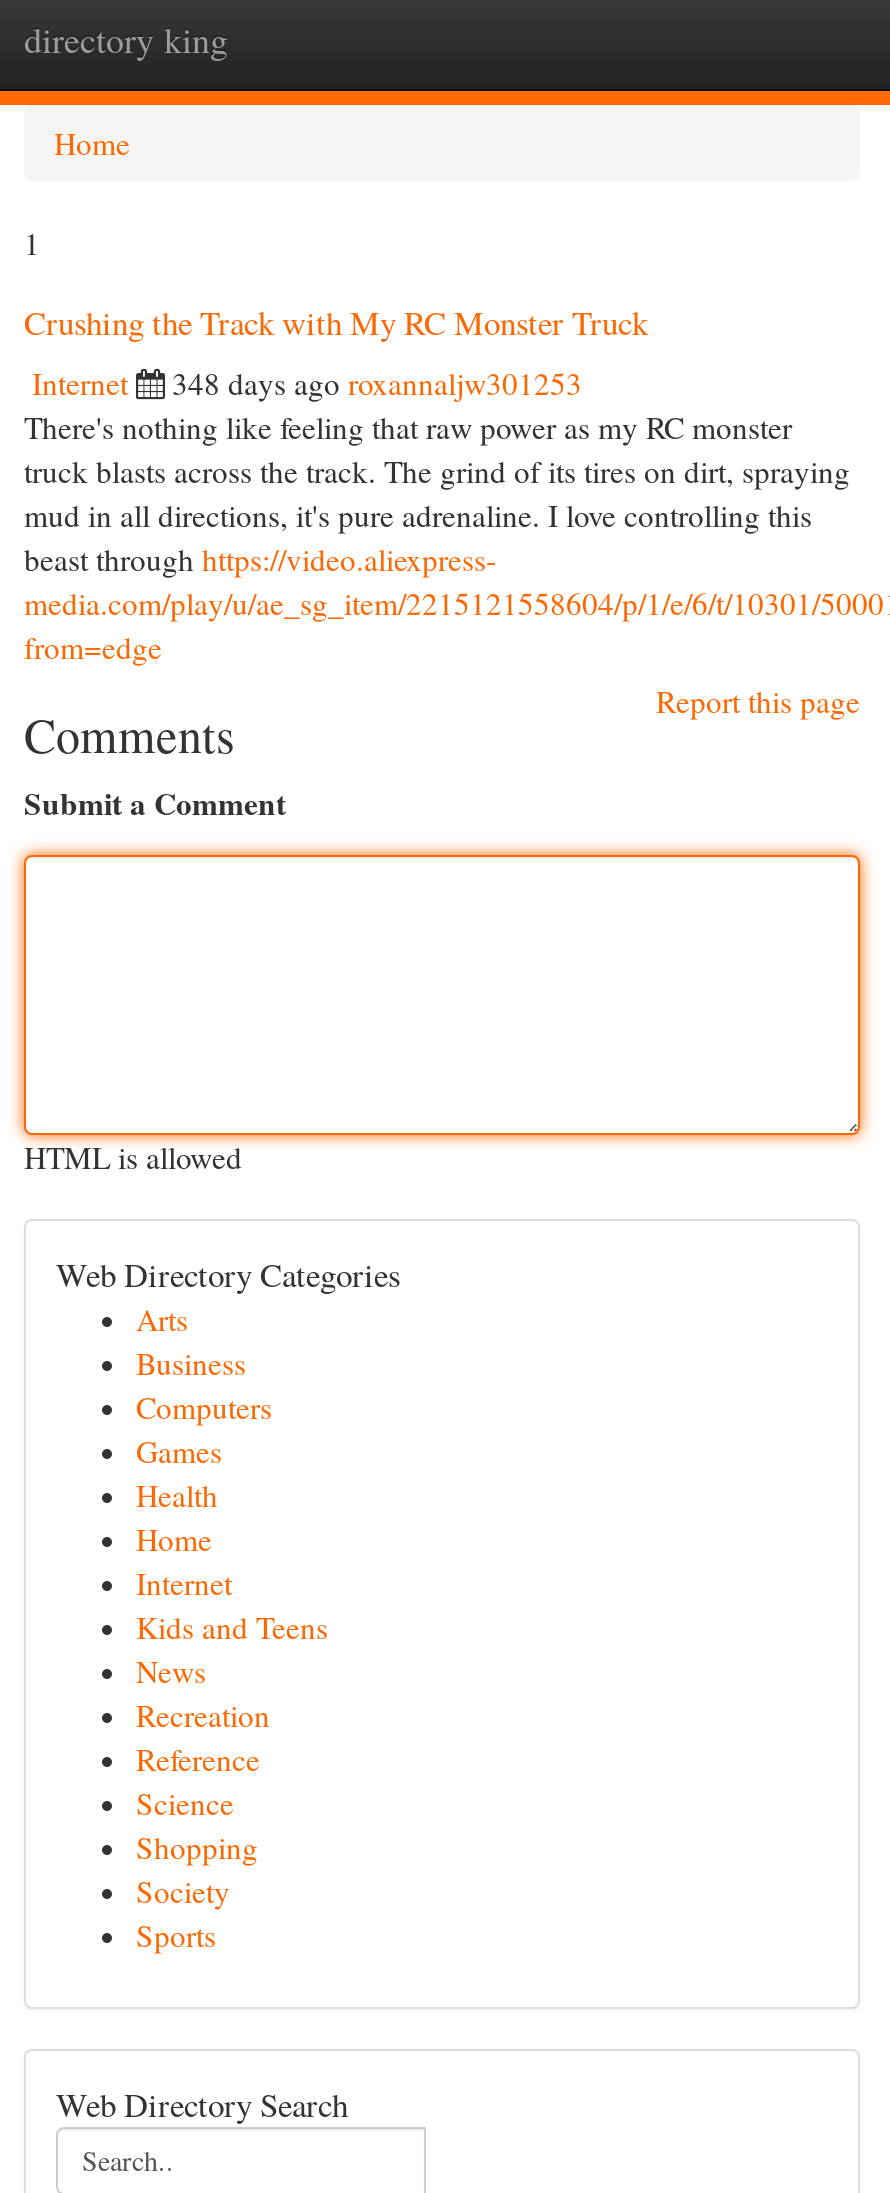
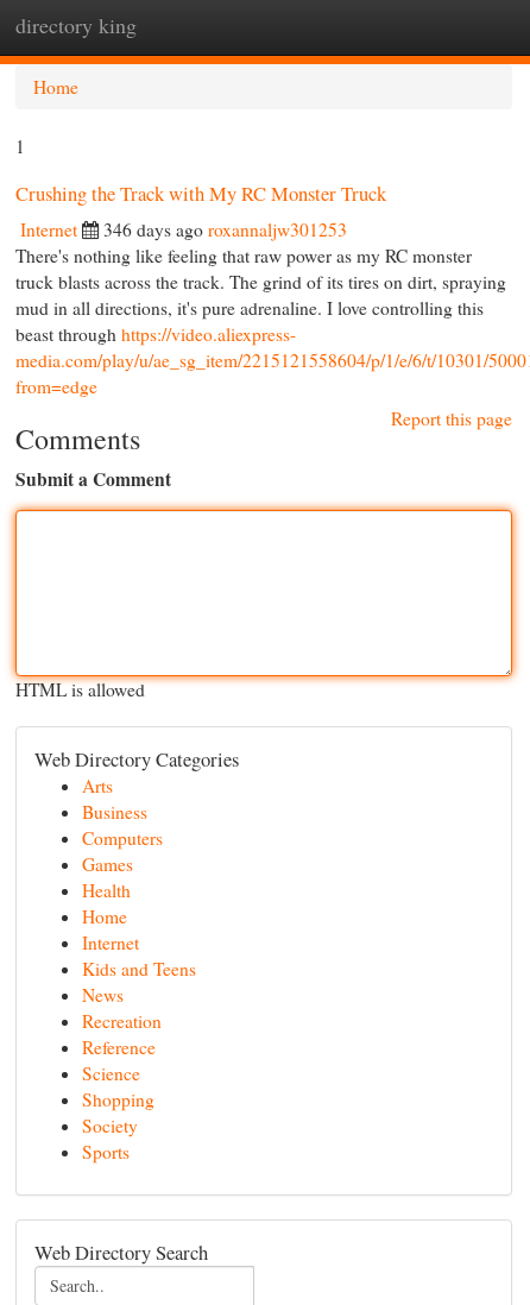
[172,363,582,403] 348 days ago roxannaljw301253 -> [103,218,347,241] 346 days ago roxannaljw301253

